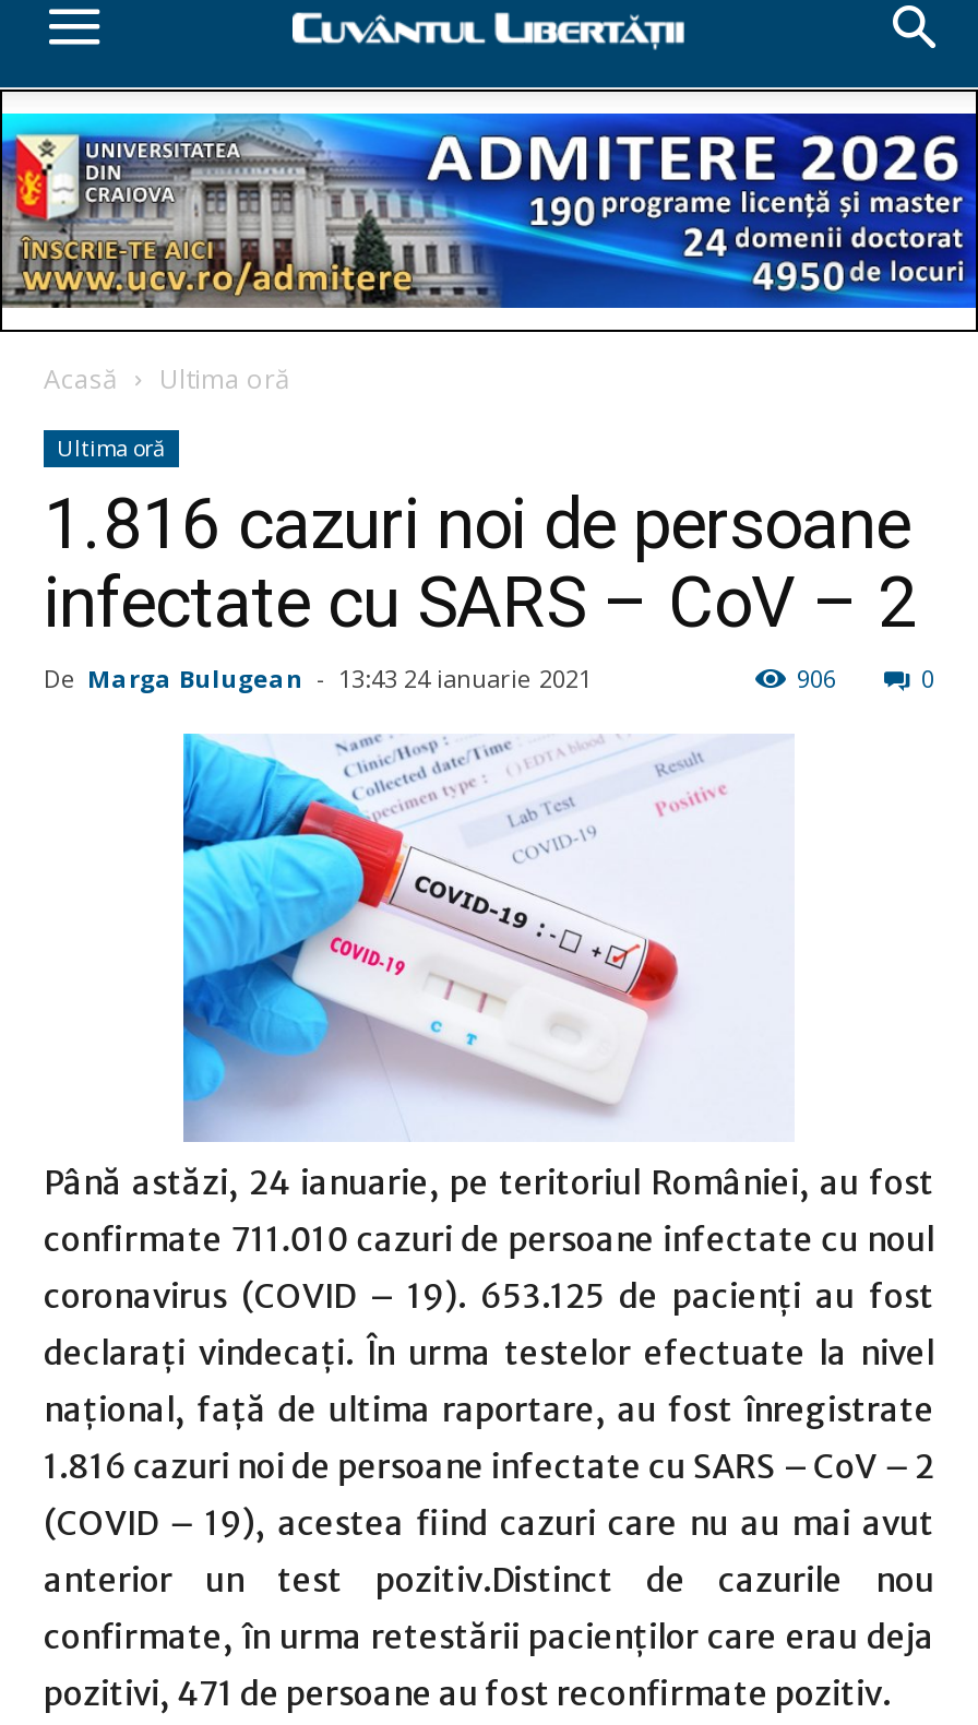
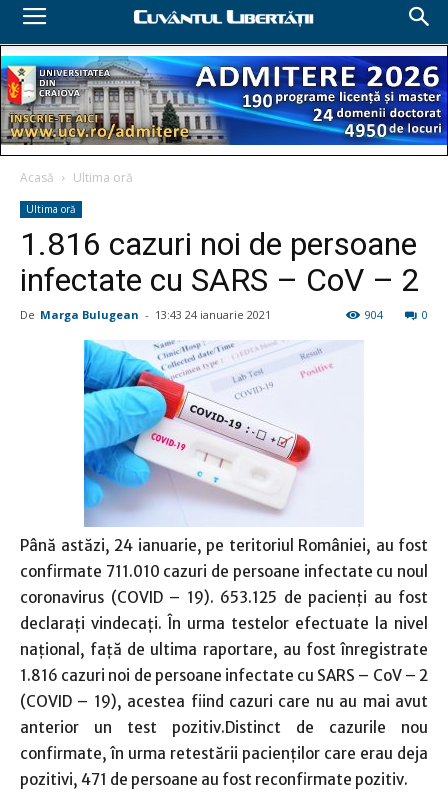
[797,662,836,694] 906 -> [365,307,383,322] 904

